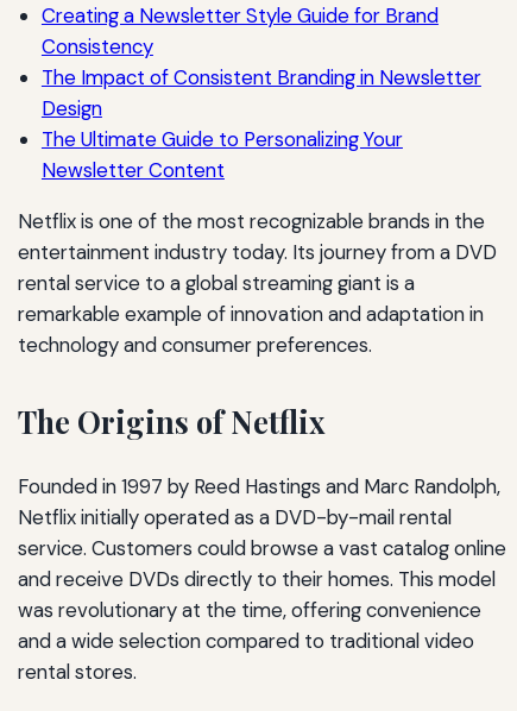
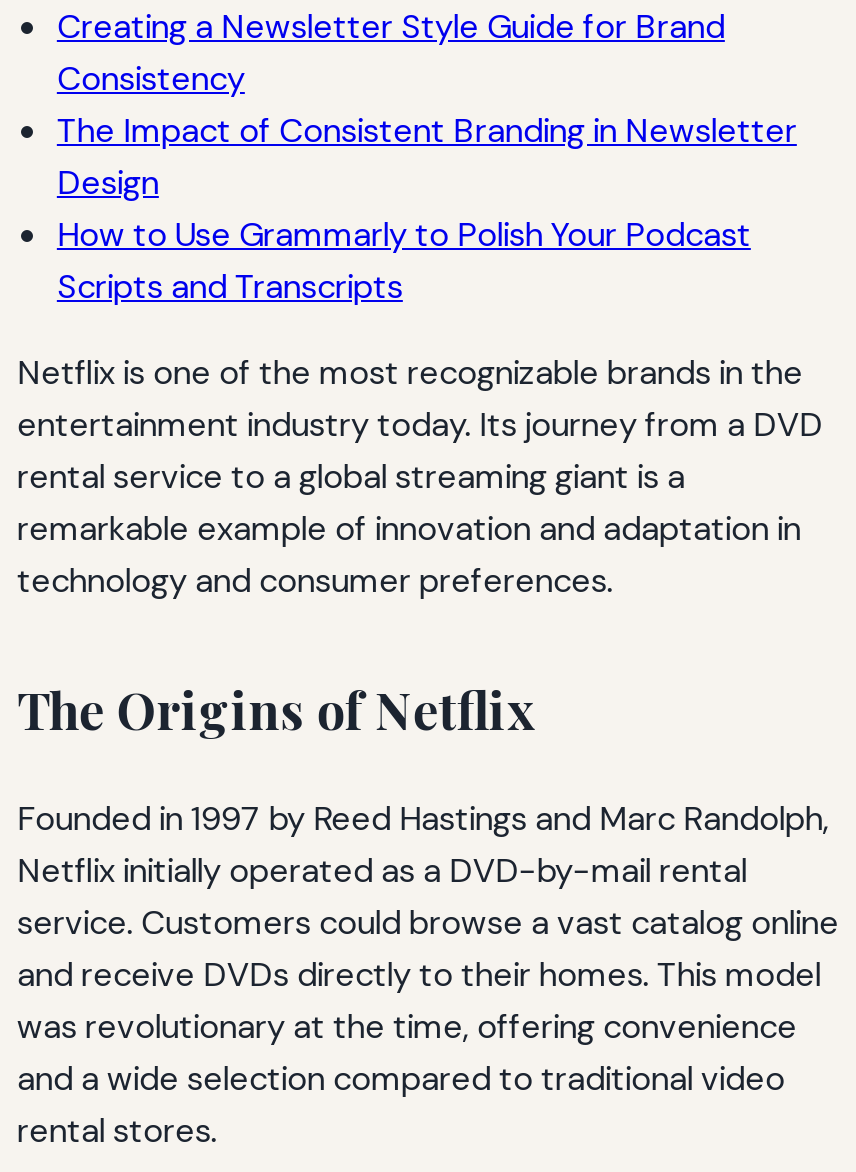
[41,127,403,184] The Ultimate Guide to Personalizing Your | Newsletter Content -> [57,213,751,309] How to Use Grammarly to Polish Your Podcast | Scripts and Transcripts

